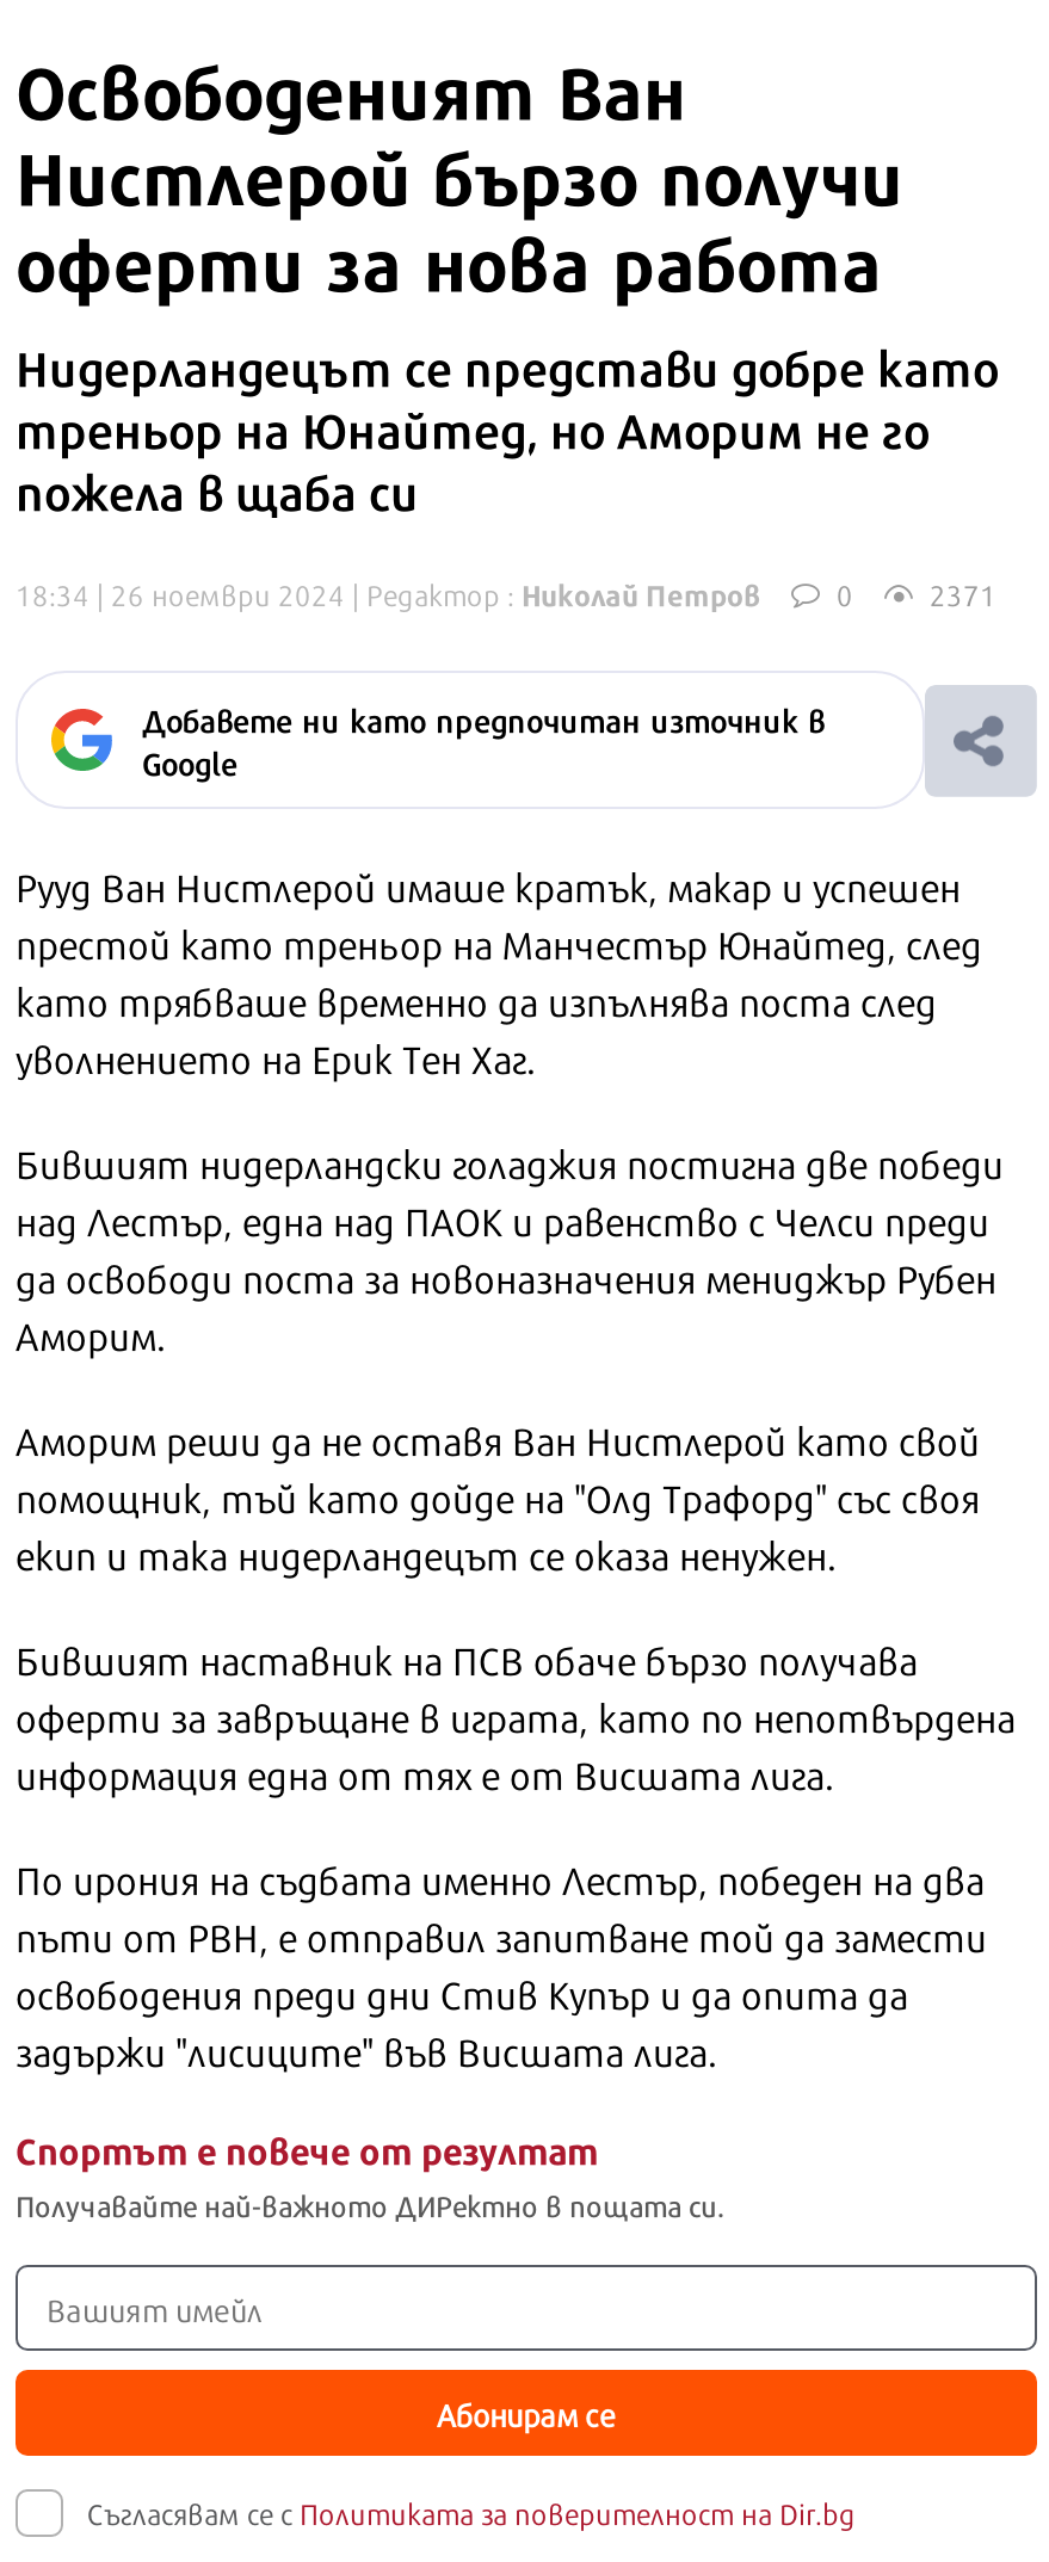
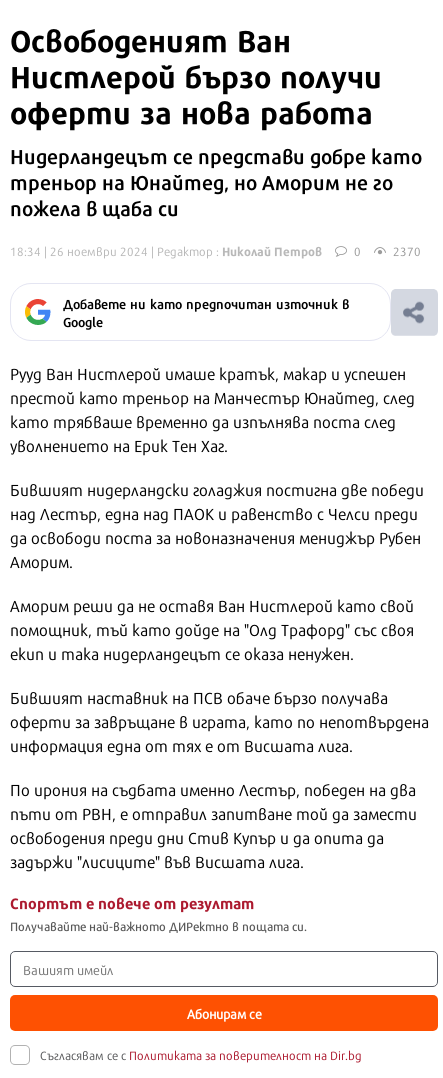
[930,573,996,616] 2371 -> [393,242,421,260] 2370

